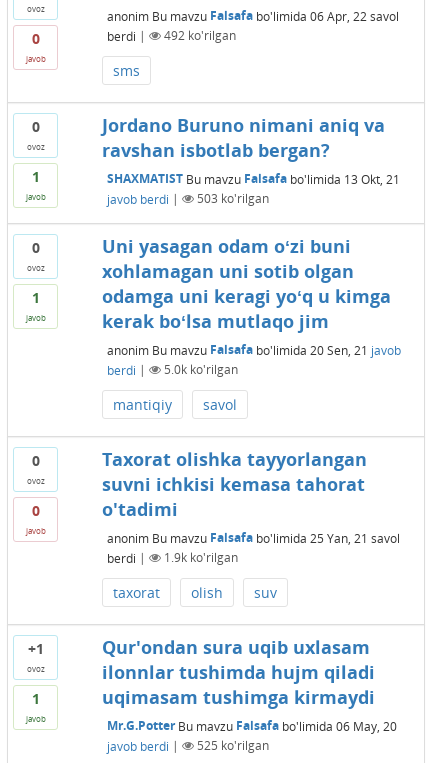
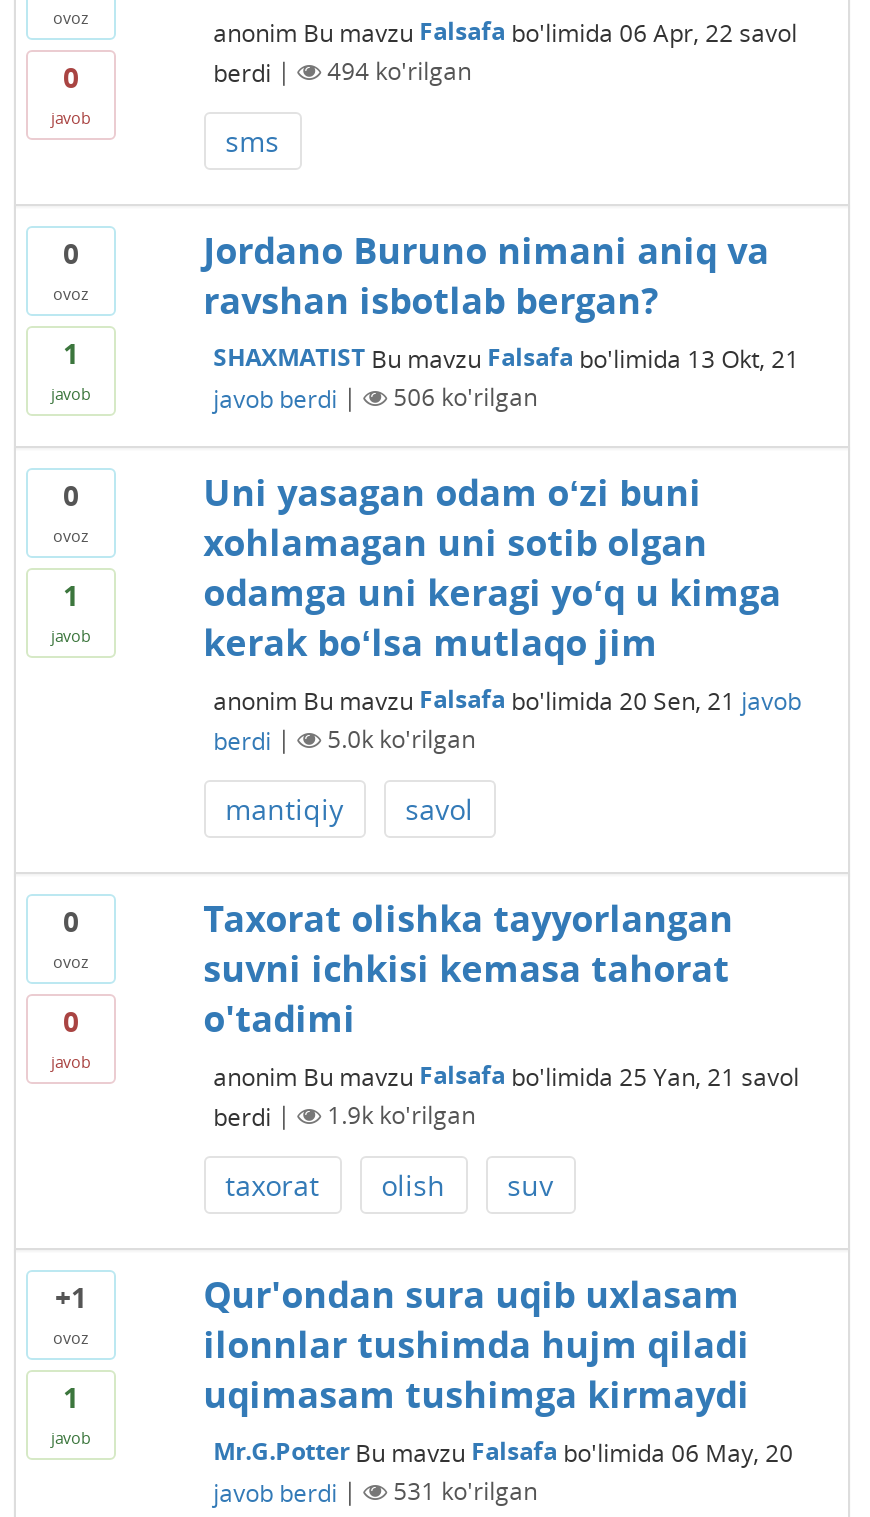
[164,27,236,44] 492 ko'rilgan -> [327,54,471,88] 494 ko'rilgan
[197,190,269,207] 503 ko'rilgan -> [393,380,537,414] 506 ko'rilgan
[197,737,269,754] 525 ko'rilgan -> [393,1474,537,1508] 531 ko'rilgan

